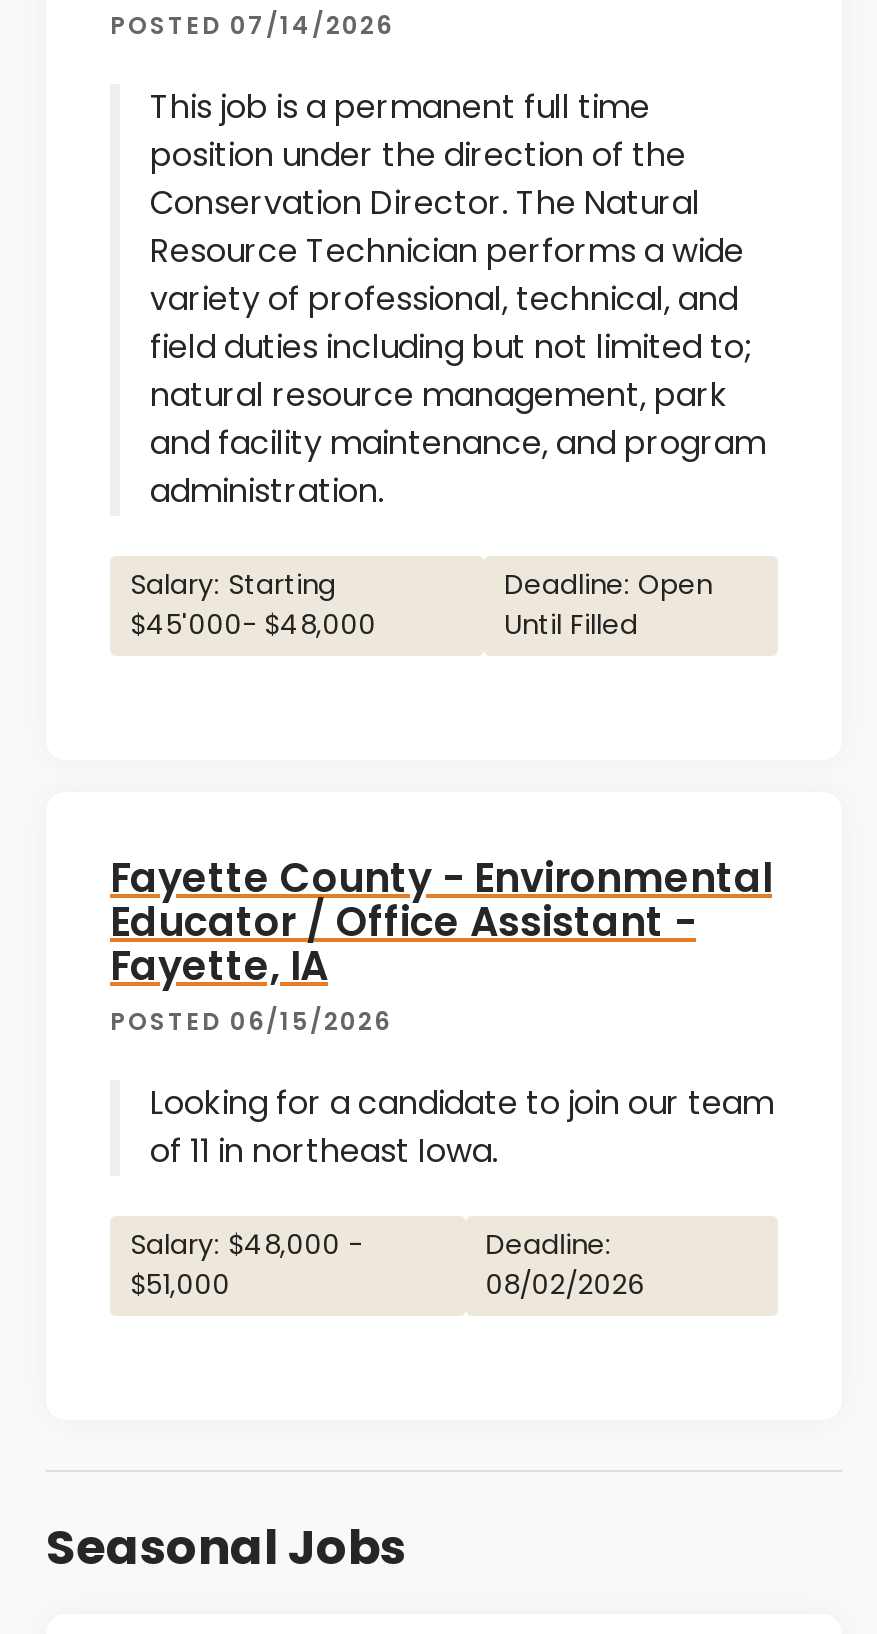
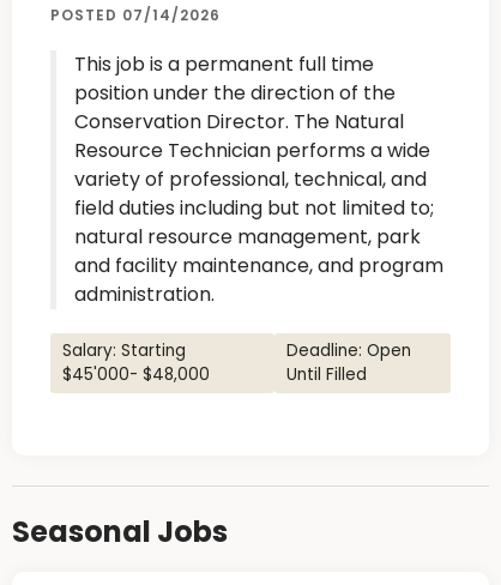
[110,850,774,1304] Fayette County - Environmental | Educator / Office Assistant - | Fayette, IA | POSTED 06/15/2026 | Looking for a candidate to join our team | of 11 in northeast Iowa. | Salary: $48,000 - | $51,000 -> none
[485,1226,645,1304] Deadline: | 08/02/2026 -> none

